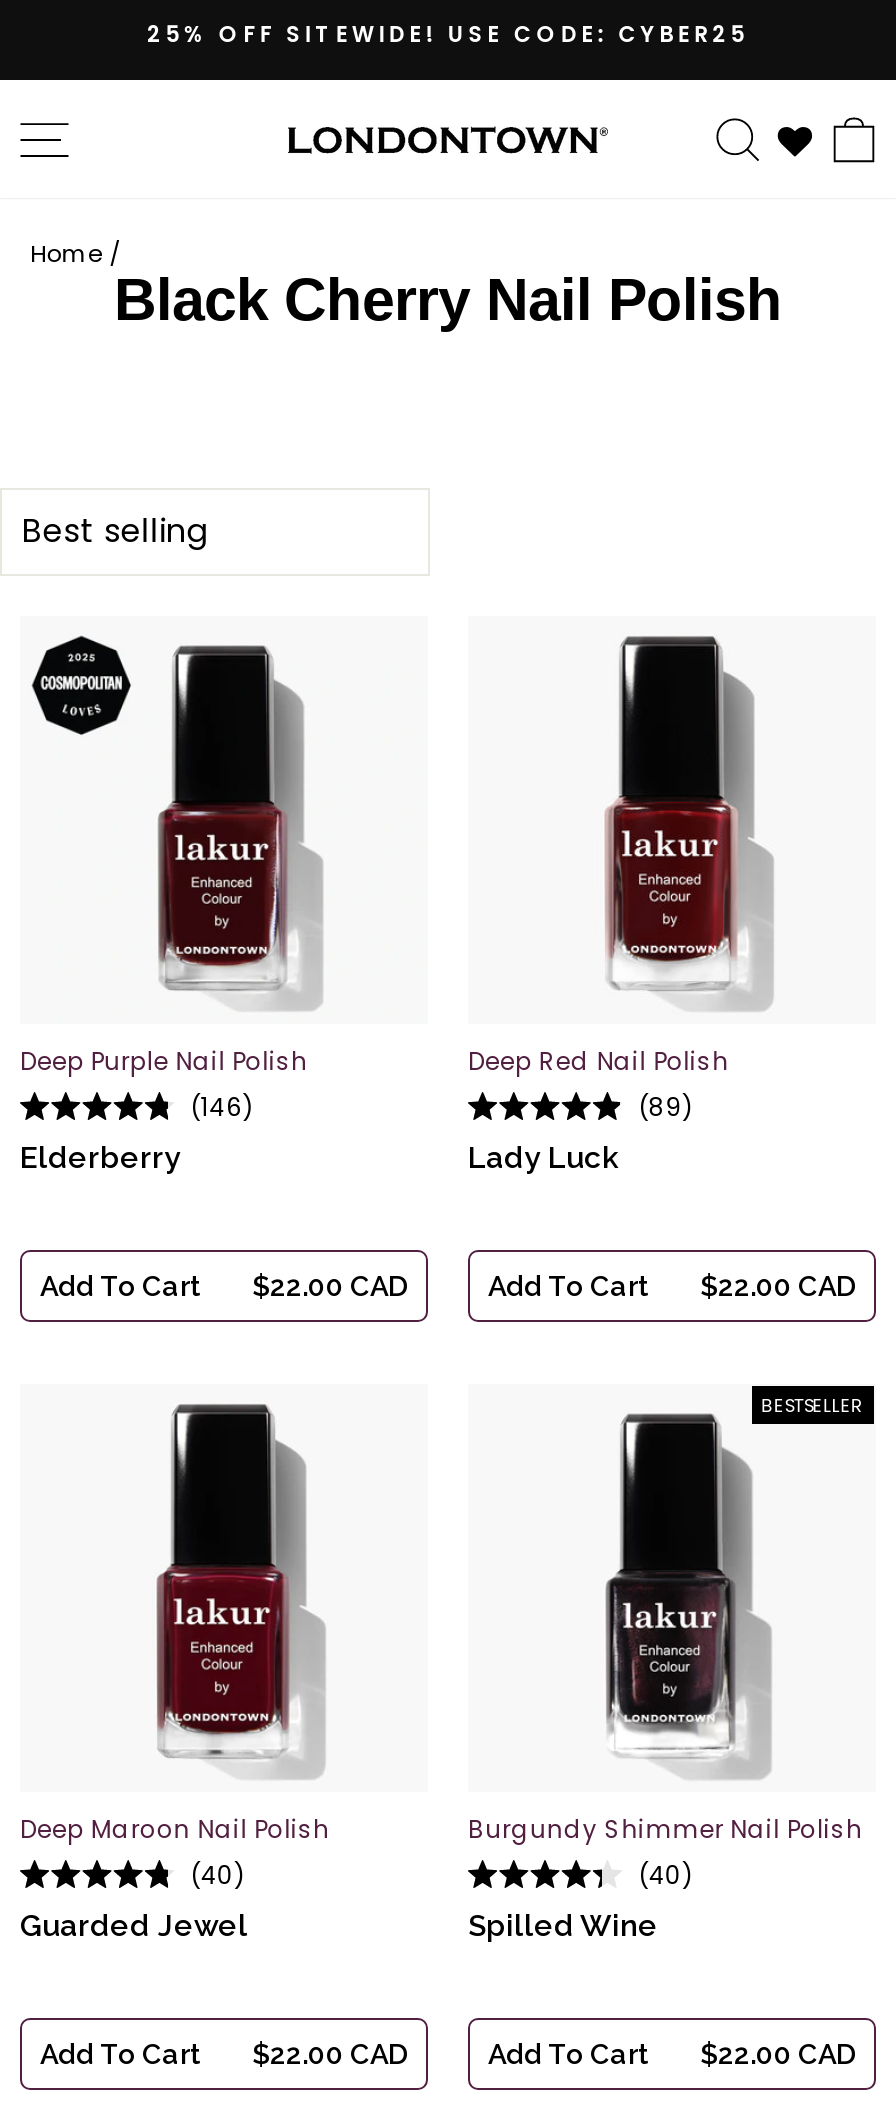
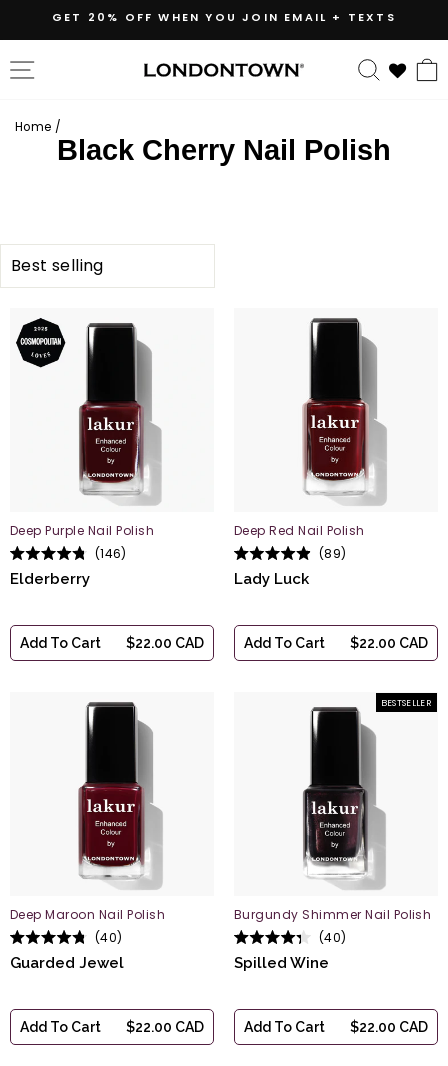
[147,18,749,50] 25% OFF SITEWIDE! USE CODE: CYBER25 -> [52,9,396,25] GET 20% OFF WHEN YOU JOIN EMAIL + TEXTS

